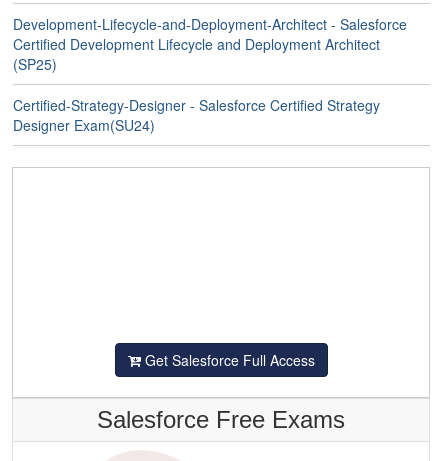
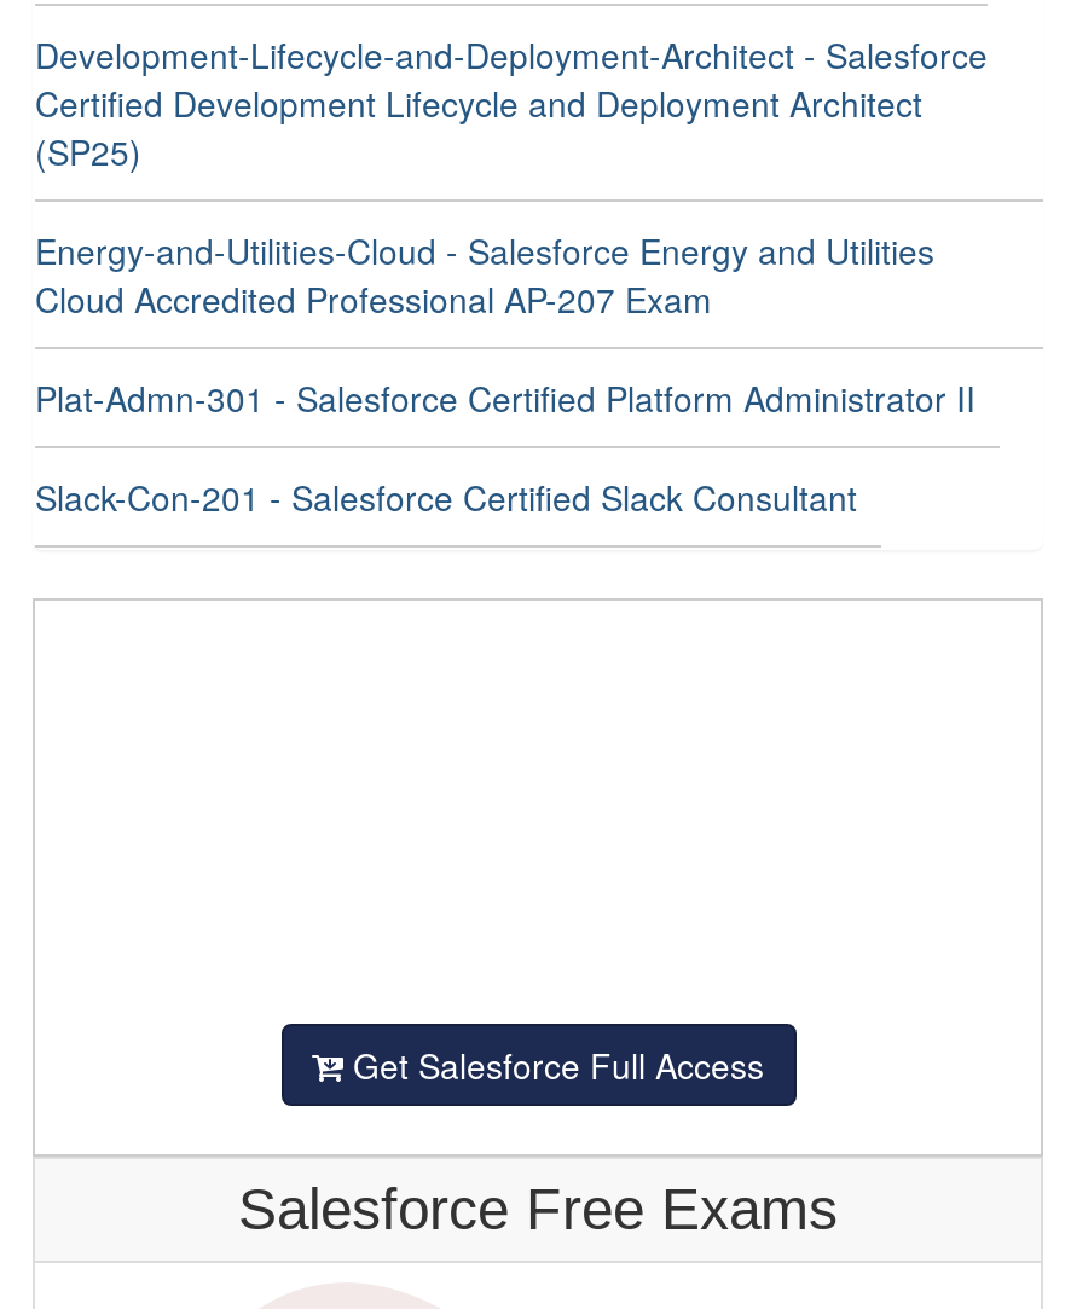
[13,95,380,135] Certified-Strategy-Designer - Salesforce Certified Strategy | Designer Exam(SU24) -> [35,226,976,521] Energy-and-Utilities-Cloud - Salesforce Energy and Utilities | Cloud Accredited Professional AP-207 Exam | Plat-Admn-301 - Salesforce Certified Platform Administrator II | Slack-Con-201 - Salesforce Certified Slack Consultant

